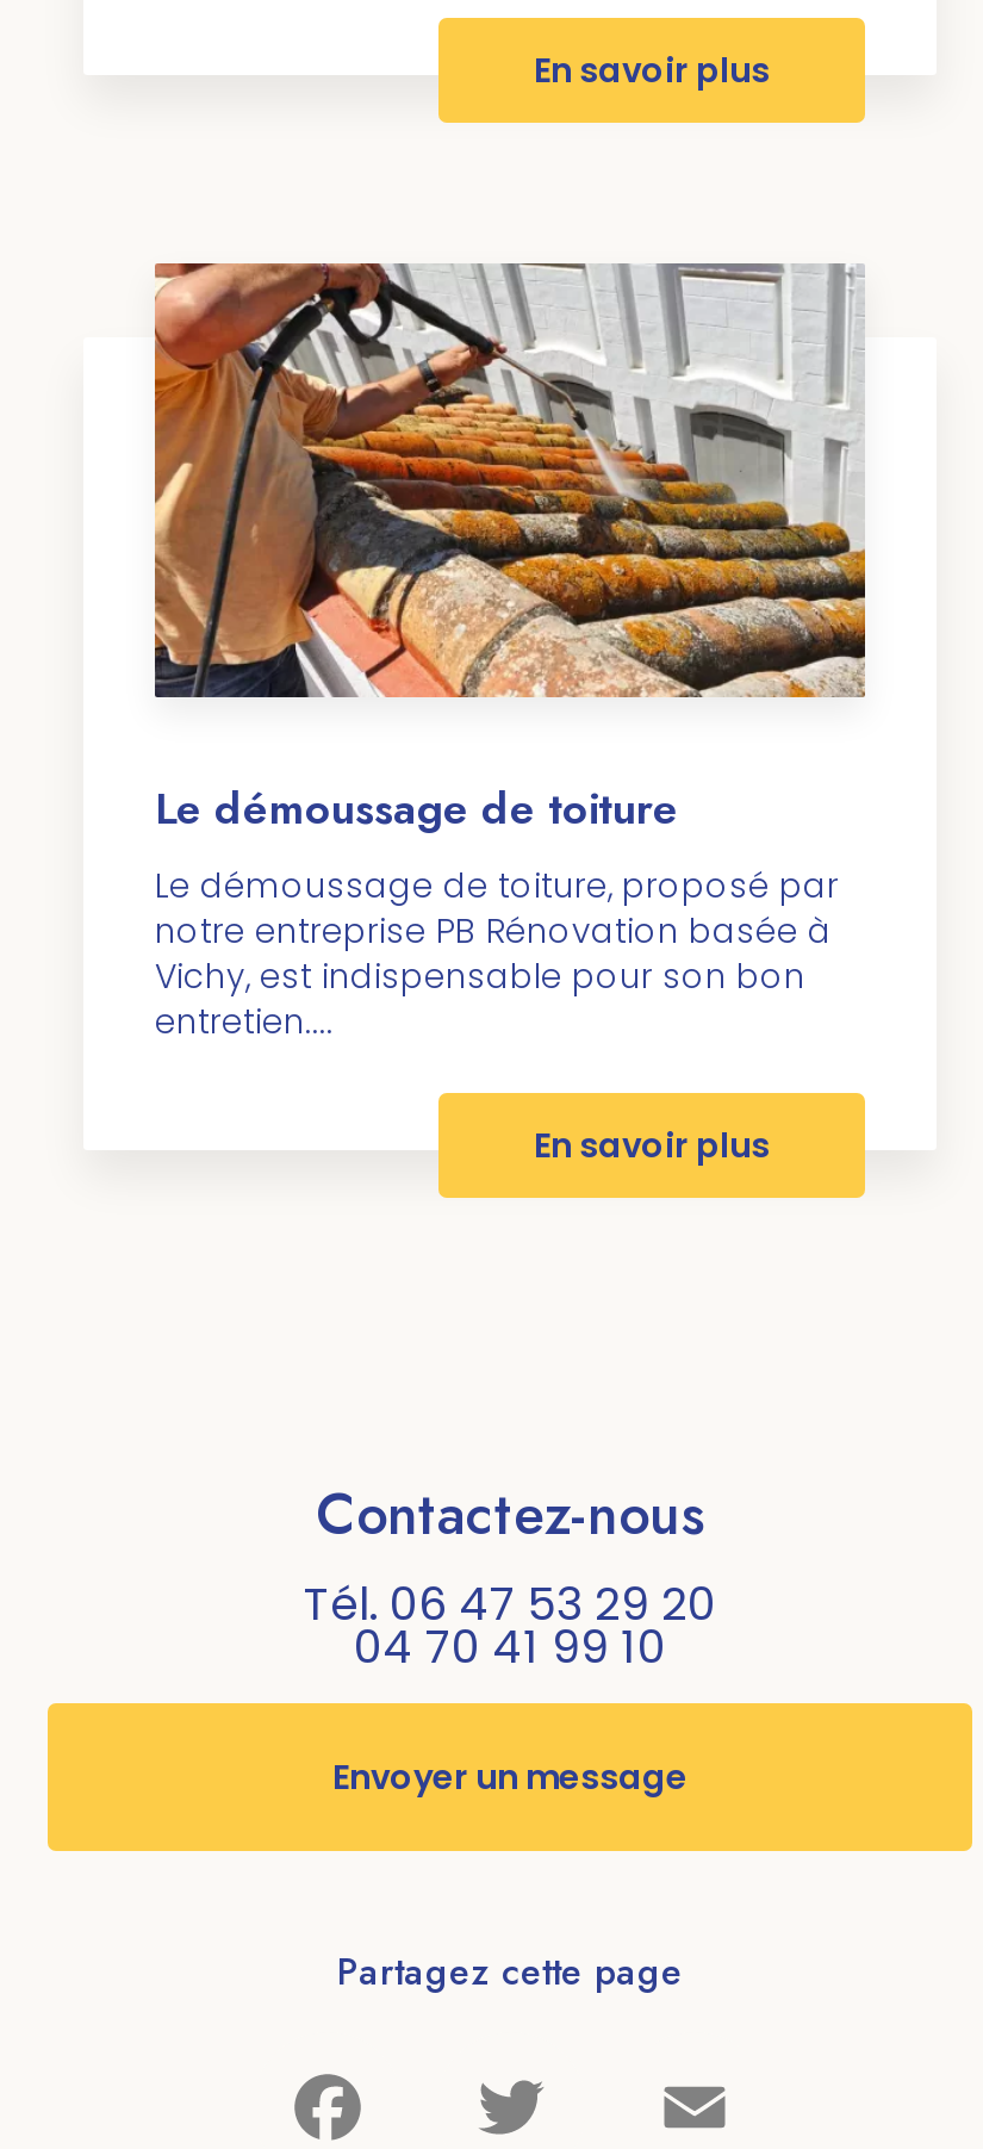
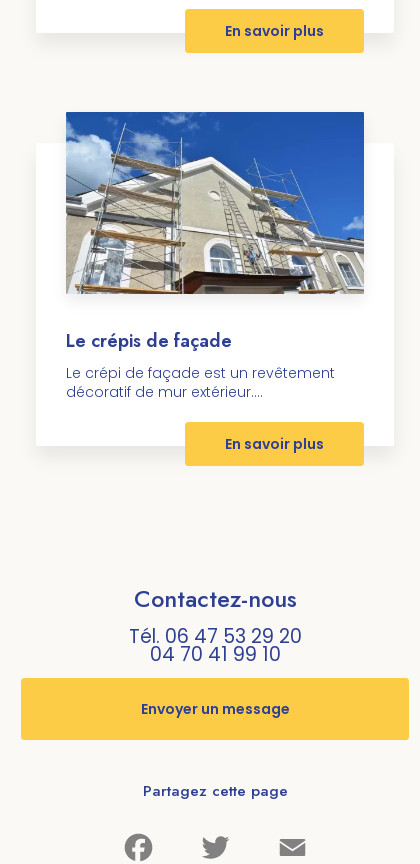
[153,261,867,1044] [image] | Le démoussage de toiture | Le démoussage de toiture, proposé par | notre entreprise PB Rénovation basée à | Vichy, est indispensable pour son bon | entretien.... -> [65,111,365,401] [image] | Le crépis de façade | Le crépi de façade est un revêtement | décoratif de mur extérieur....

